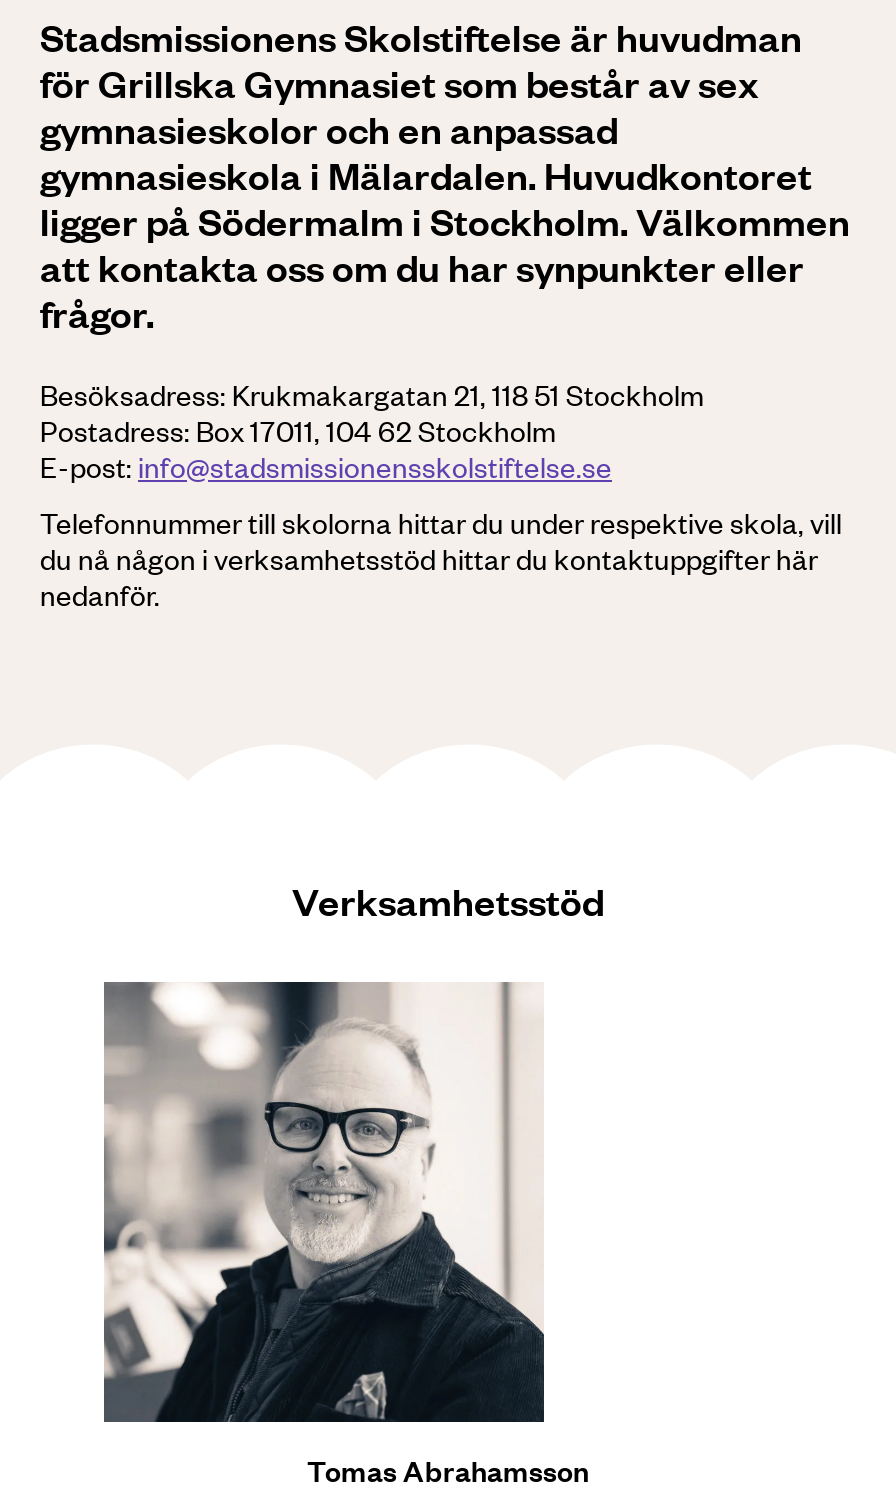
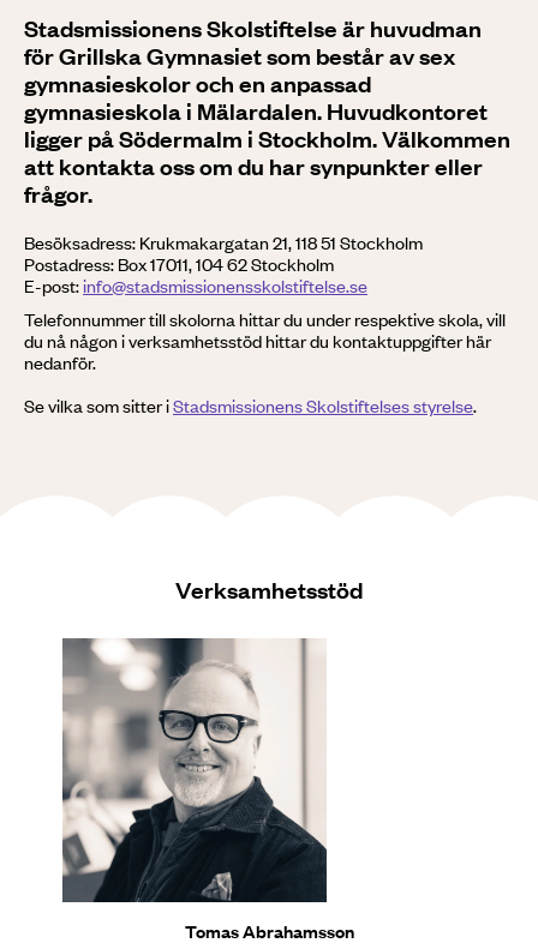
none -> [24,394,477,418] Se vilka som sitter i Stadsmissionens Skolstiftelses styrelse.

